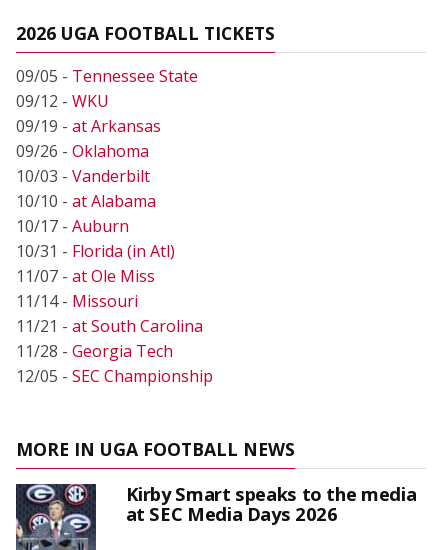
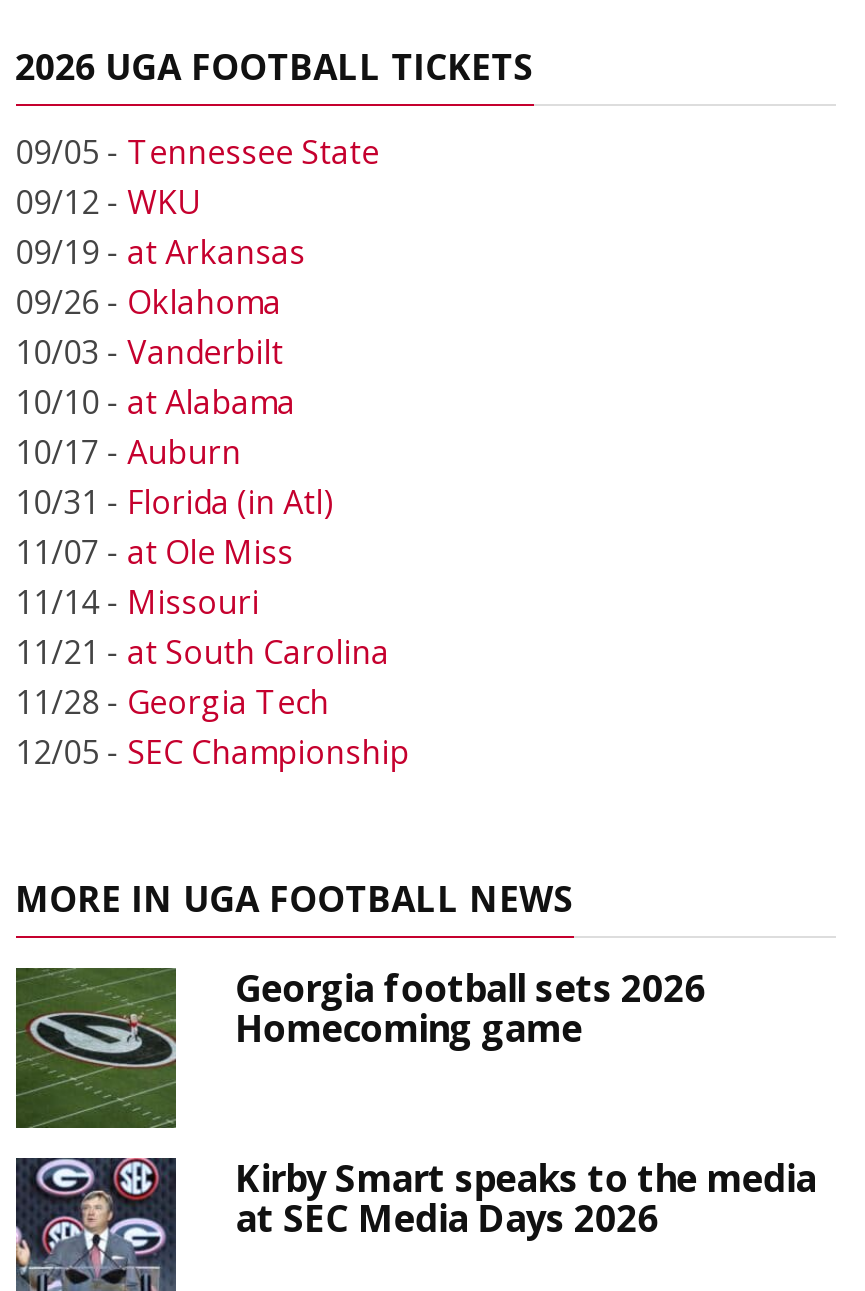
none -> [14,962,706,1131] [image] | Georgia football sets 2026 | Homecoming game

